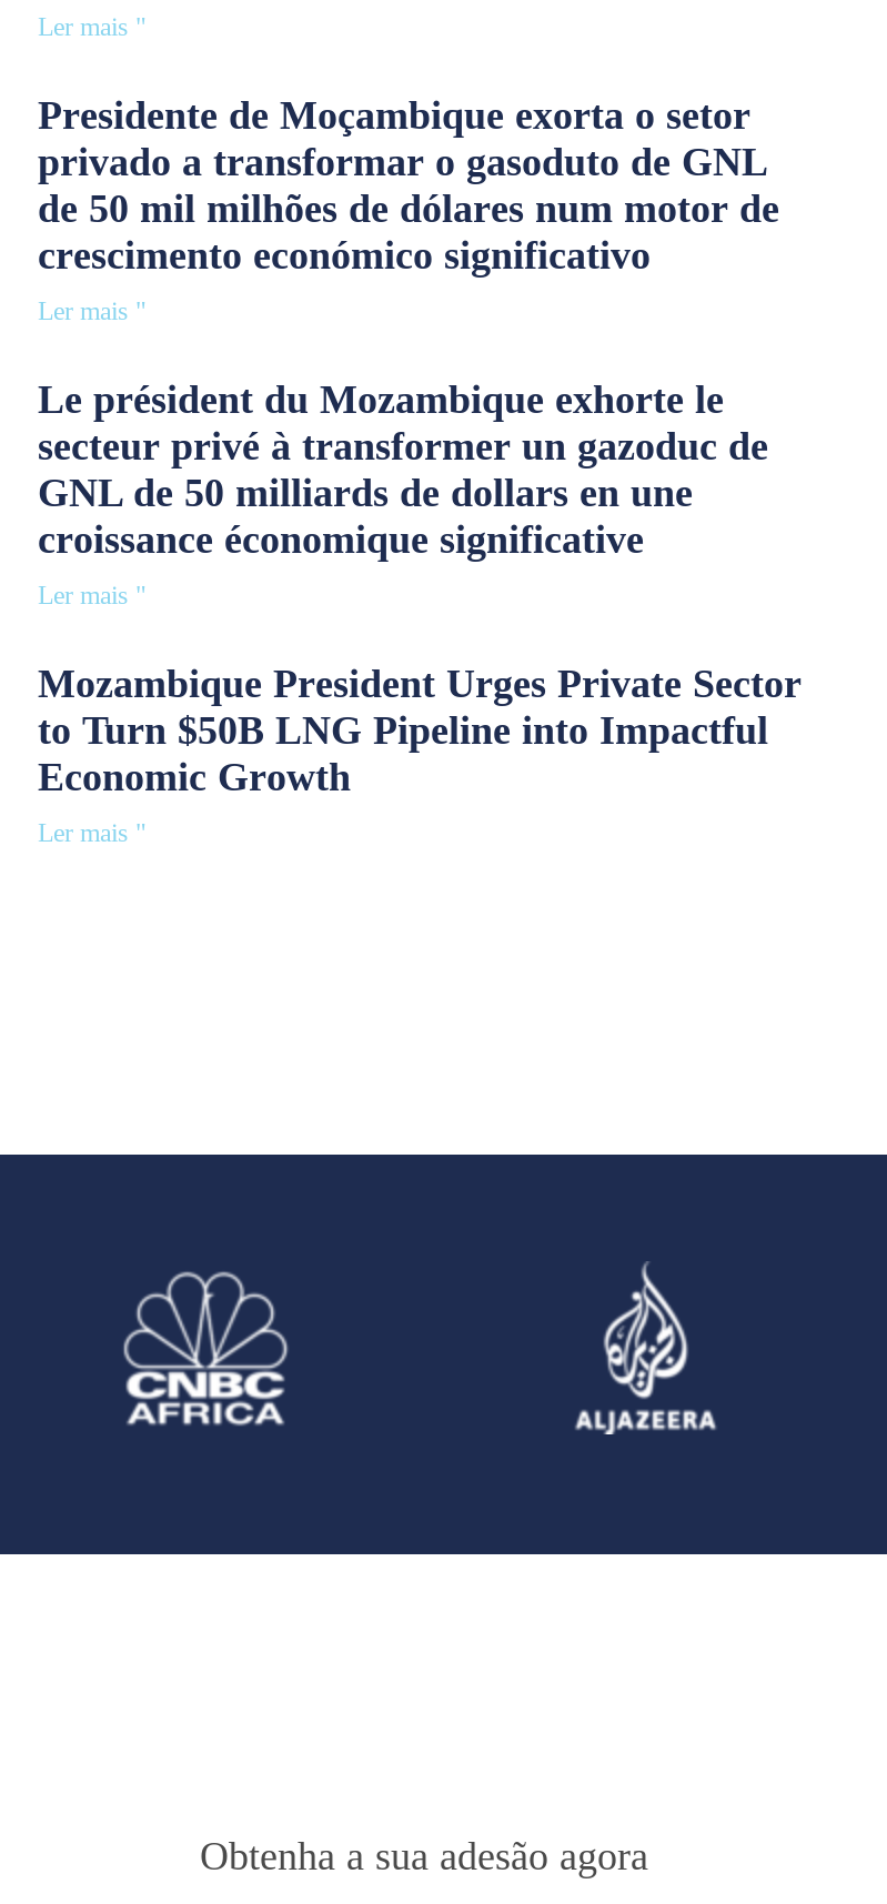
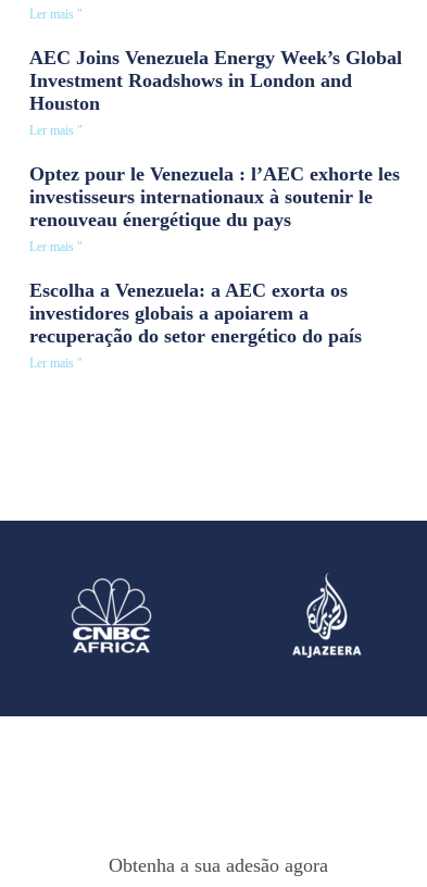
[38,94,779,278] Presidente de Moçambique exorta o setor | privado a transformar o gasoduto de GNL | de 50 mil milhões de dólares num motor de | crescimento económico significativo -> [29,47,402,115] AEC Joins Venezuela Energy Week’s Global | Investment Roadshows in London and | Houston
[38,378,768,563] Le président du Mozambique exhorte le | secteur privé à transformer un gazoduc de | GNL de 50 milliards de dollars en une | croissance économique significative -> [29,163,400,231] Optez pour le Venezuela : l’AEC exhorte les | investisseurs internationaux à soutenir le | renouveau énergétique du pays
[38,663,802,800] Mozambique President Urges Private Sector | to Turn $50B LNG Pipeline into Impactful | Economic Growth -> [29,280,362,347] Escolha a Venezuela: a AEC exorta os | investidores globais a apoiarem a | recuperação do setor energético do país

